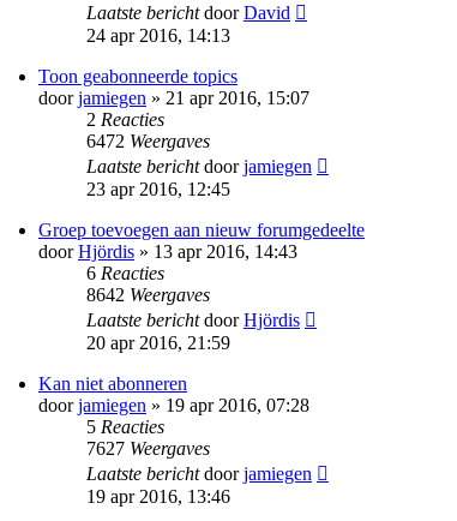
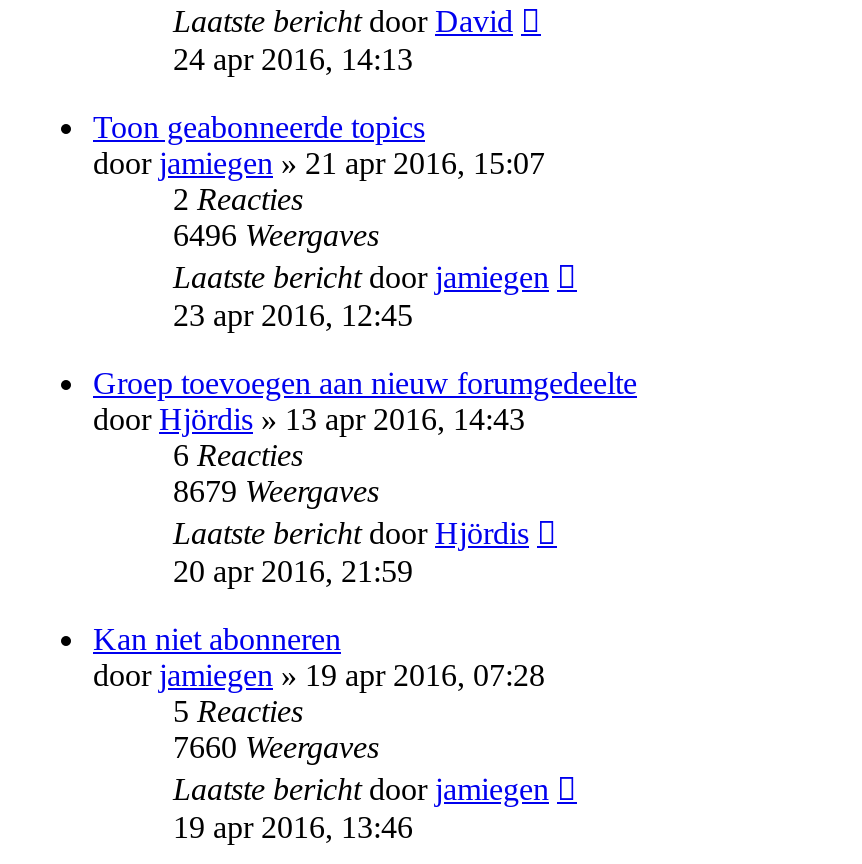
[86,131,210,152] 6472 Weergaves -> [173,219,379,253] 6496 Weergaves
[86,285,210,305] 8642 Weergaves -> [173,475,379,509] 8679 Weergaves
[86,439,210,459] 7627 Weergaves -> [173,731,379,765] 7660 Weergaves

